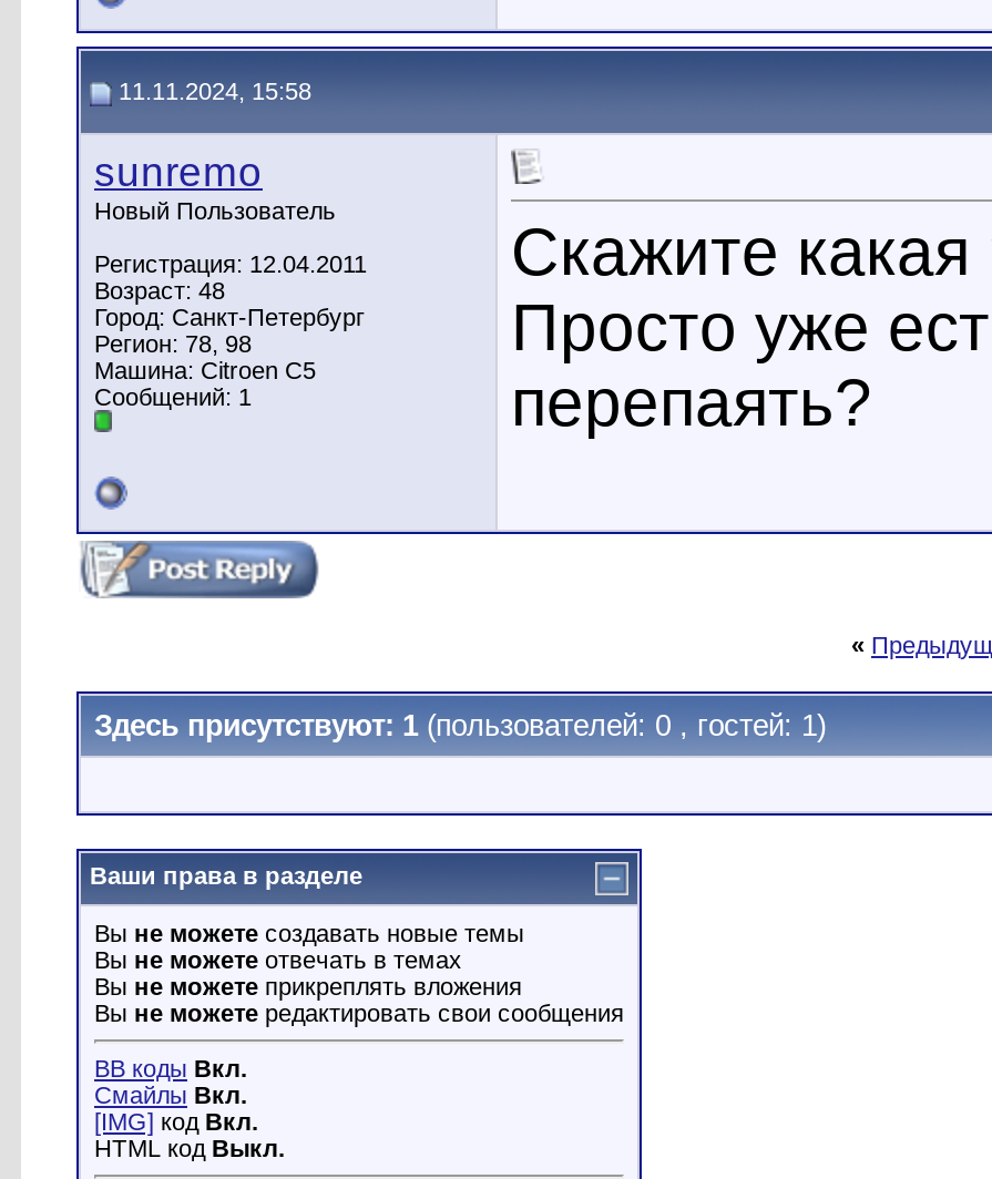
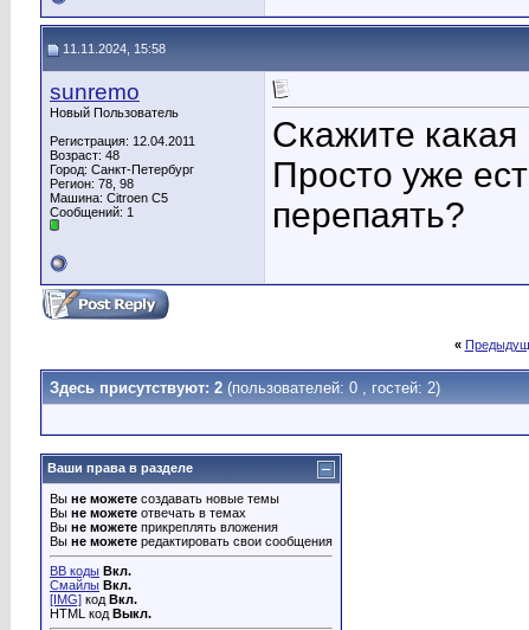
[94,709,826,742] Здесь присутствуют: 1 (пользователей: 0 , гостей: 1) -> [50,379,440,397] Здесь присутствуют: 2 (пользователей: 0 , гостей: 2)

